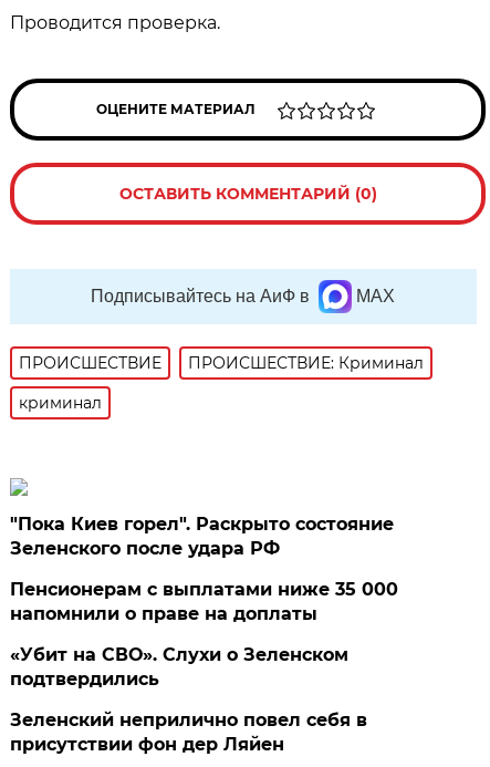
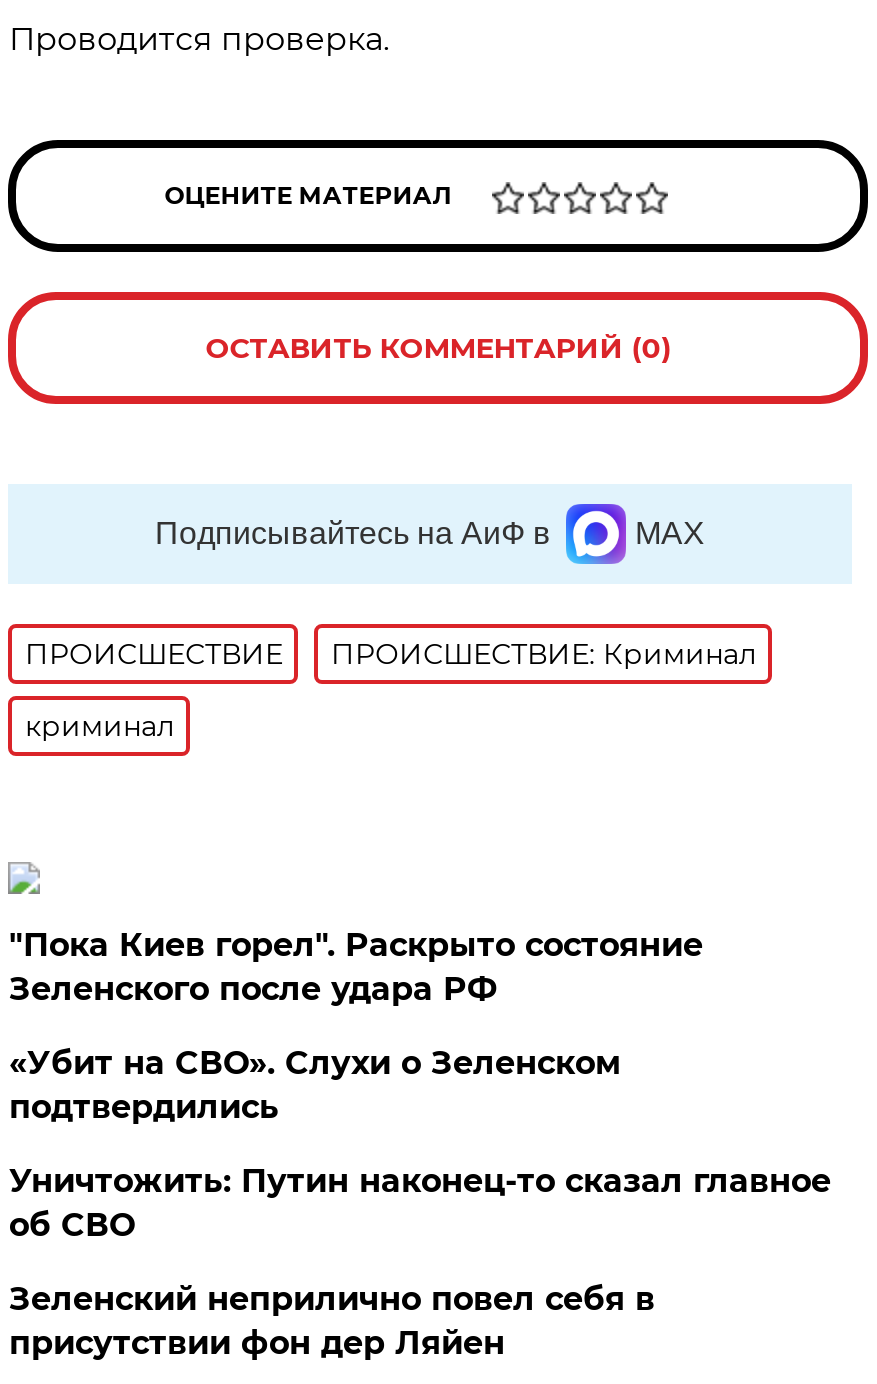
[10,579,399,624] Пенсионерам с выплатами ниже 35 000 | напомнили о праве на доплаты -> none
moved [10,644,349,689] -> [9,1044,621,1126]: «Убит на СВО». Слухи о Зеленском | подтвердились
none -> [9,1162,831,1244] Уничтожить: Путин наконец-то сказал главное | об СВО

